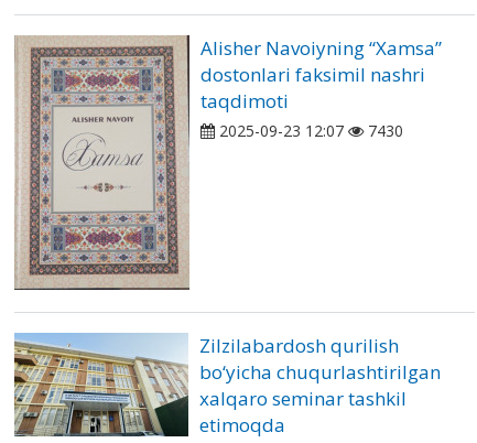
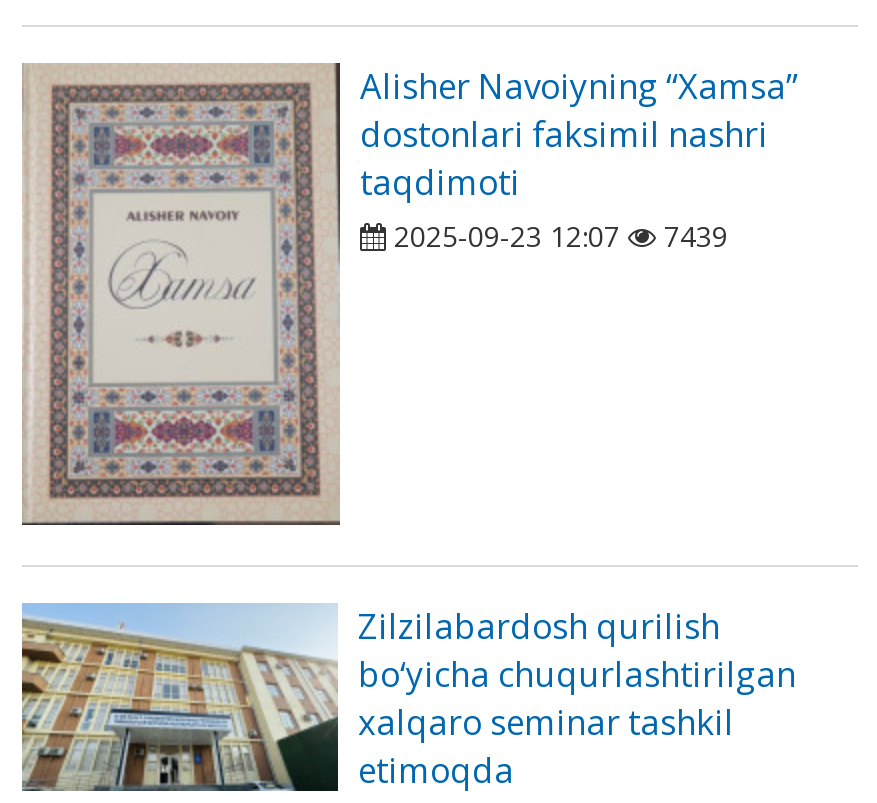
[215,120,403,141] 2025-09-23 12:07 7430 -> [386,217,728,255] 2025-09-23 12:07 7439

